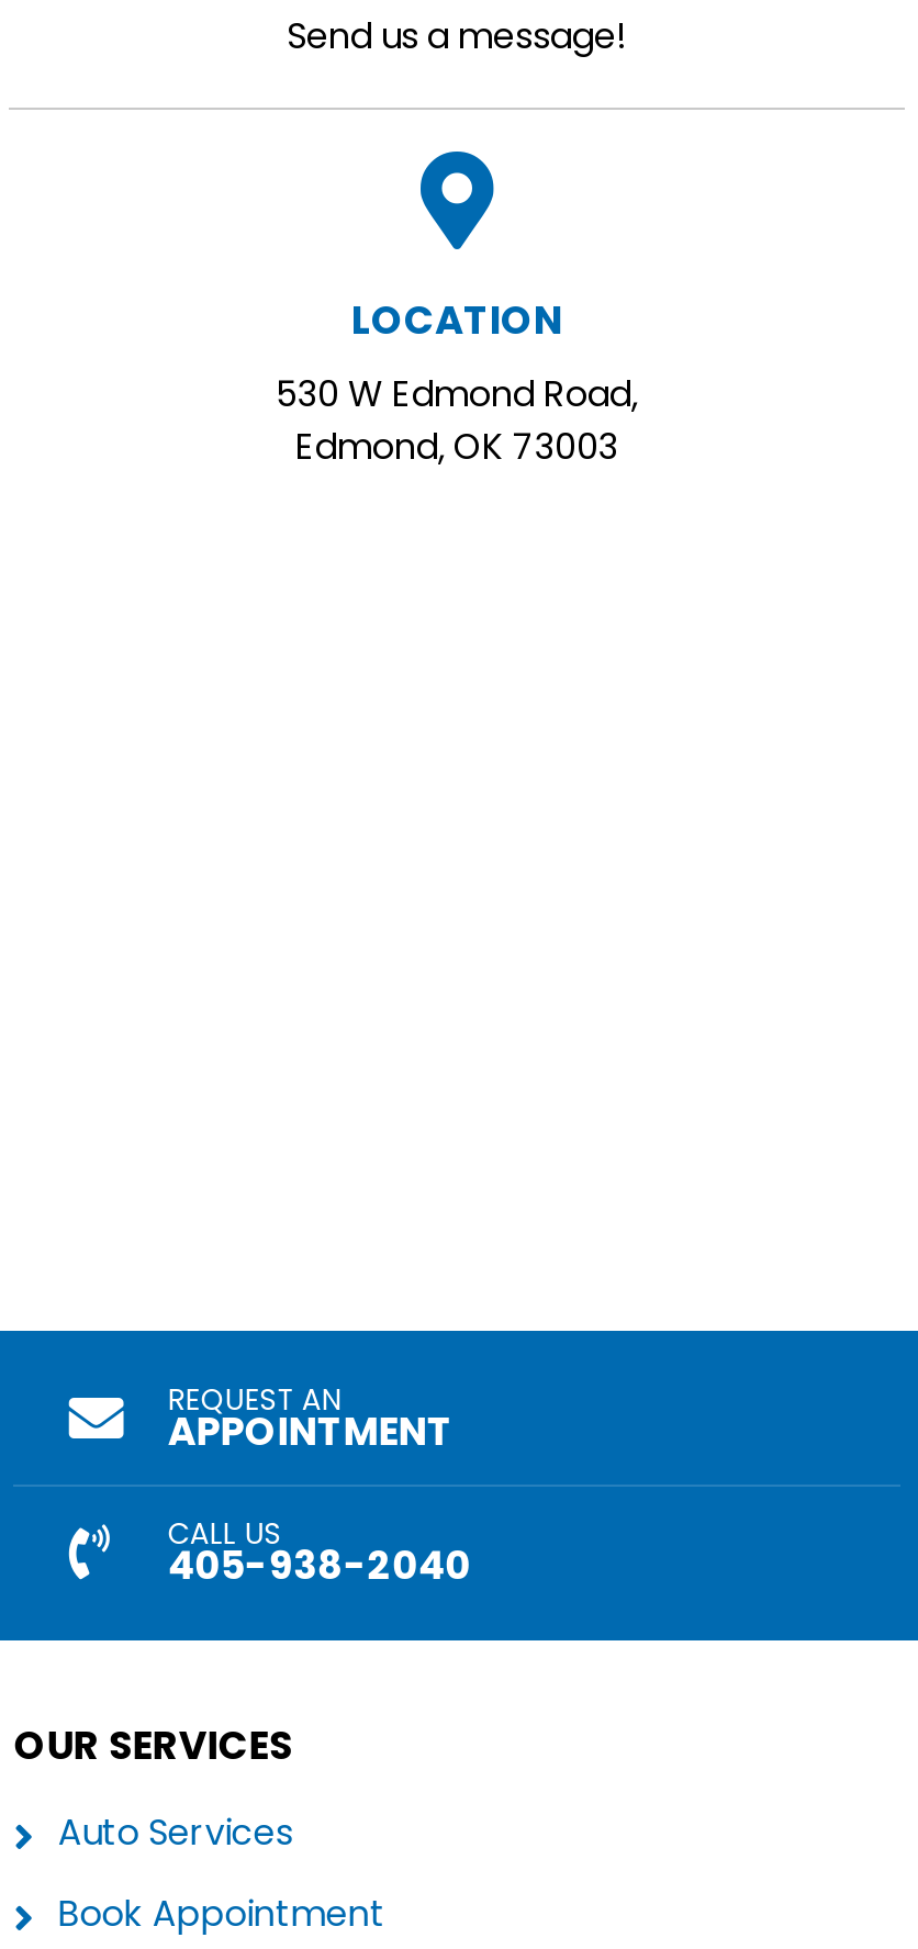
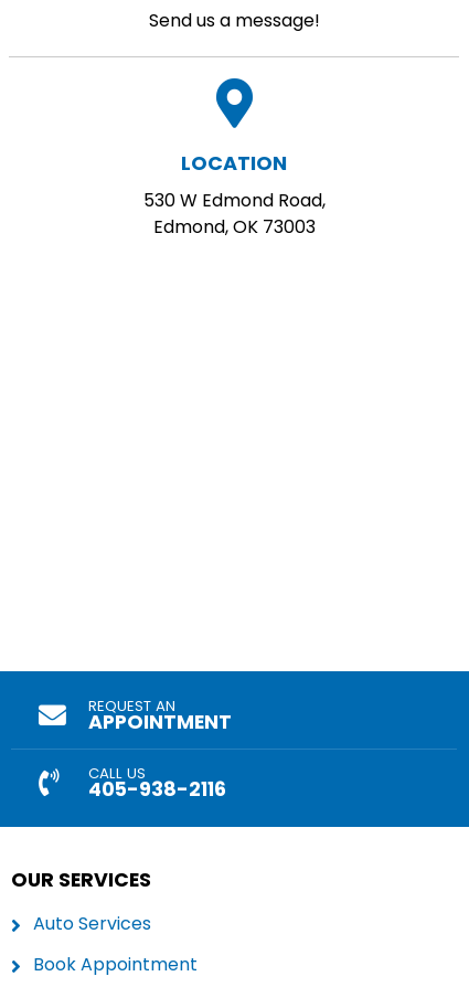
[168,1540,471,1593] 405-938-2040 -> [89,776,227,803] 405-938-2116

